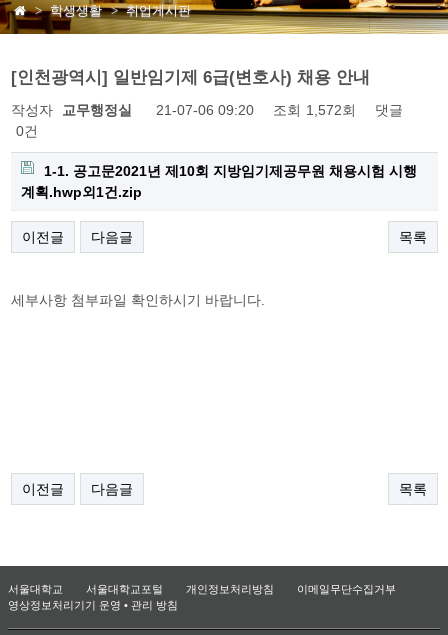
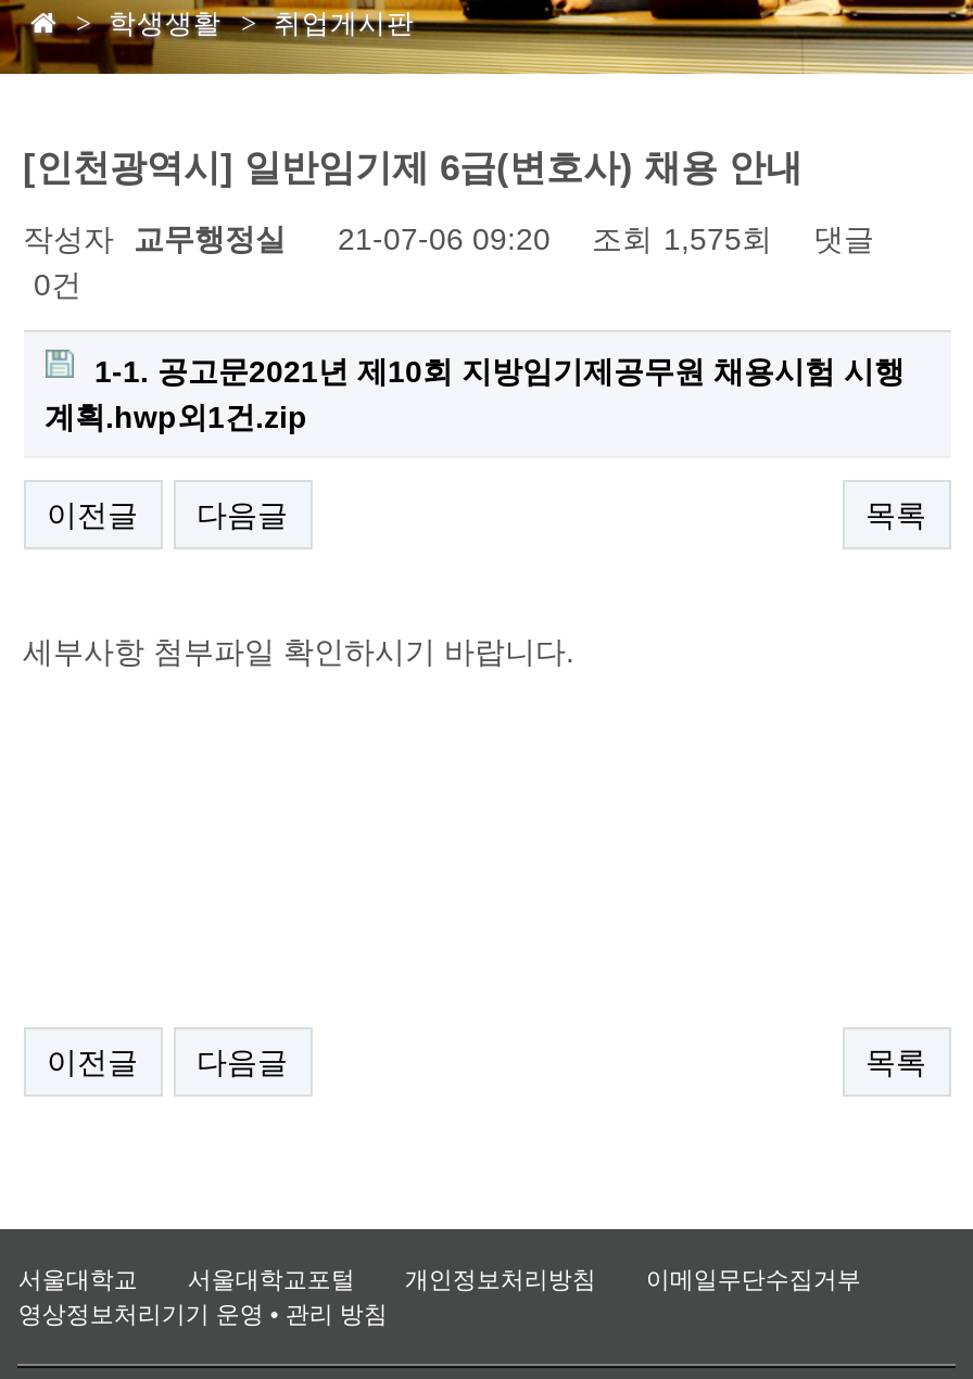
[10,102,402,118] 작성자 교무행정실 21-07-06 09:20 조회 1,572회 댓글 -> [23,222,874,256] 작성자 교무행정실 21-07-06 09:20 조회 1,575회 댓글

